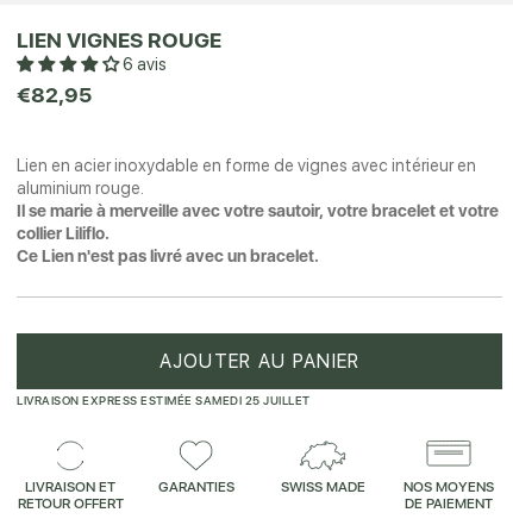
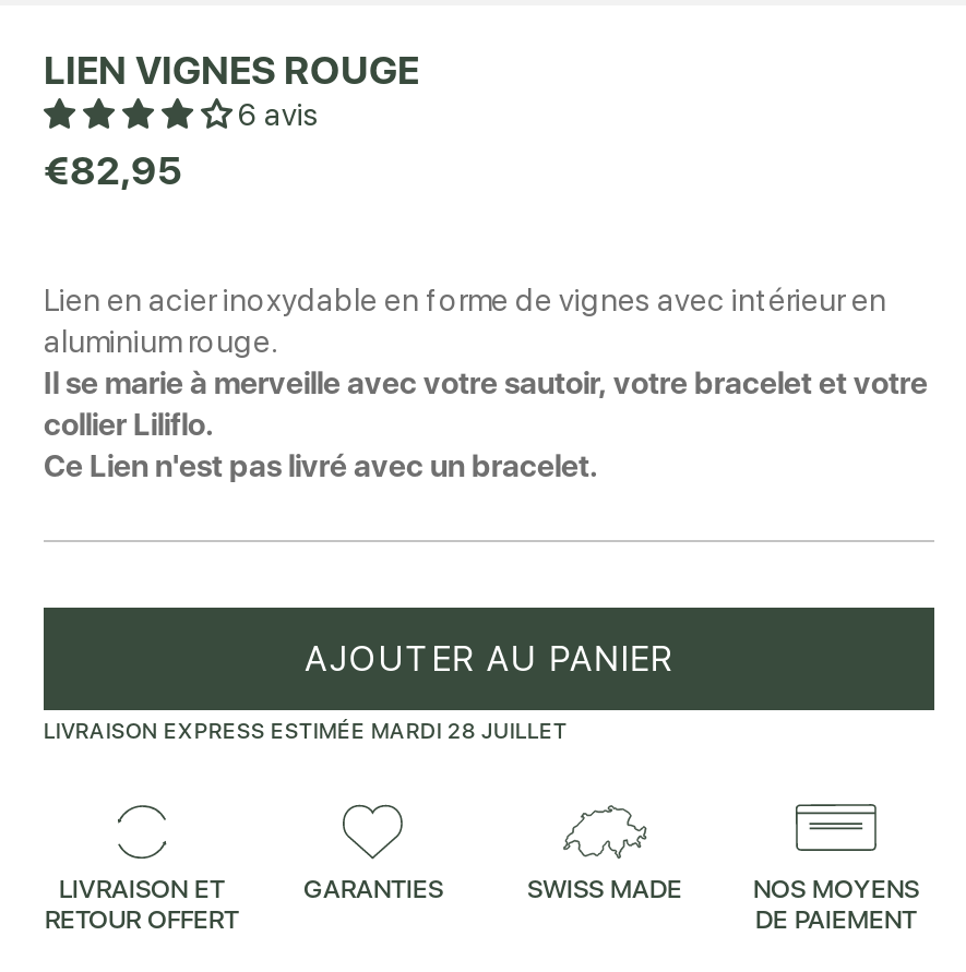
[17,393,310,407] LIVRAISON EXPRESS ESTIMÉE SAMEDI 25 JUILLET -> [44,717,568,744] LIVRAISON EXPRESS ESTIMÉE MARDI 28 JUILLET

